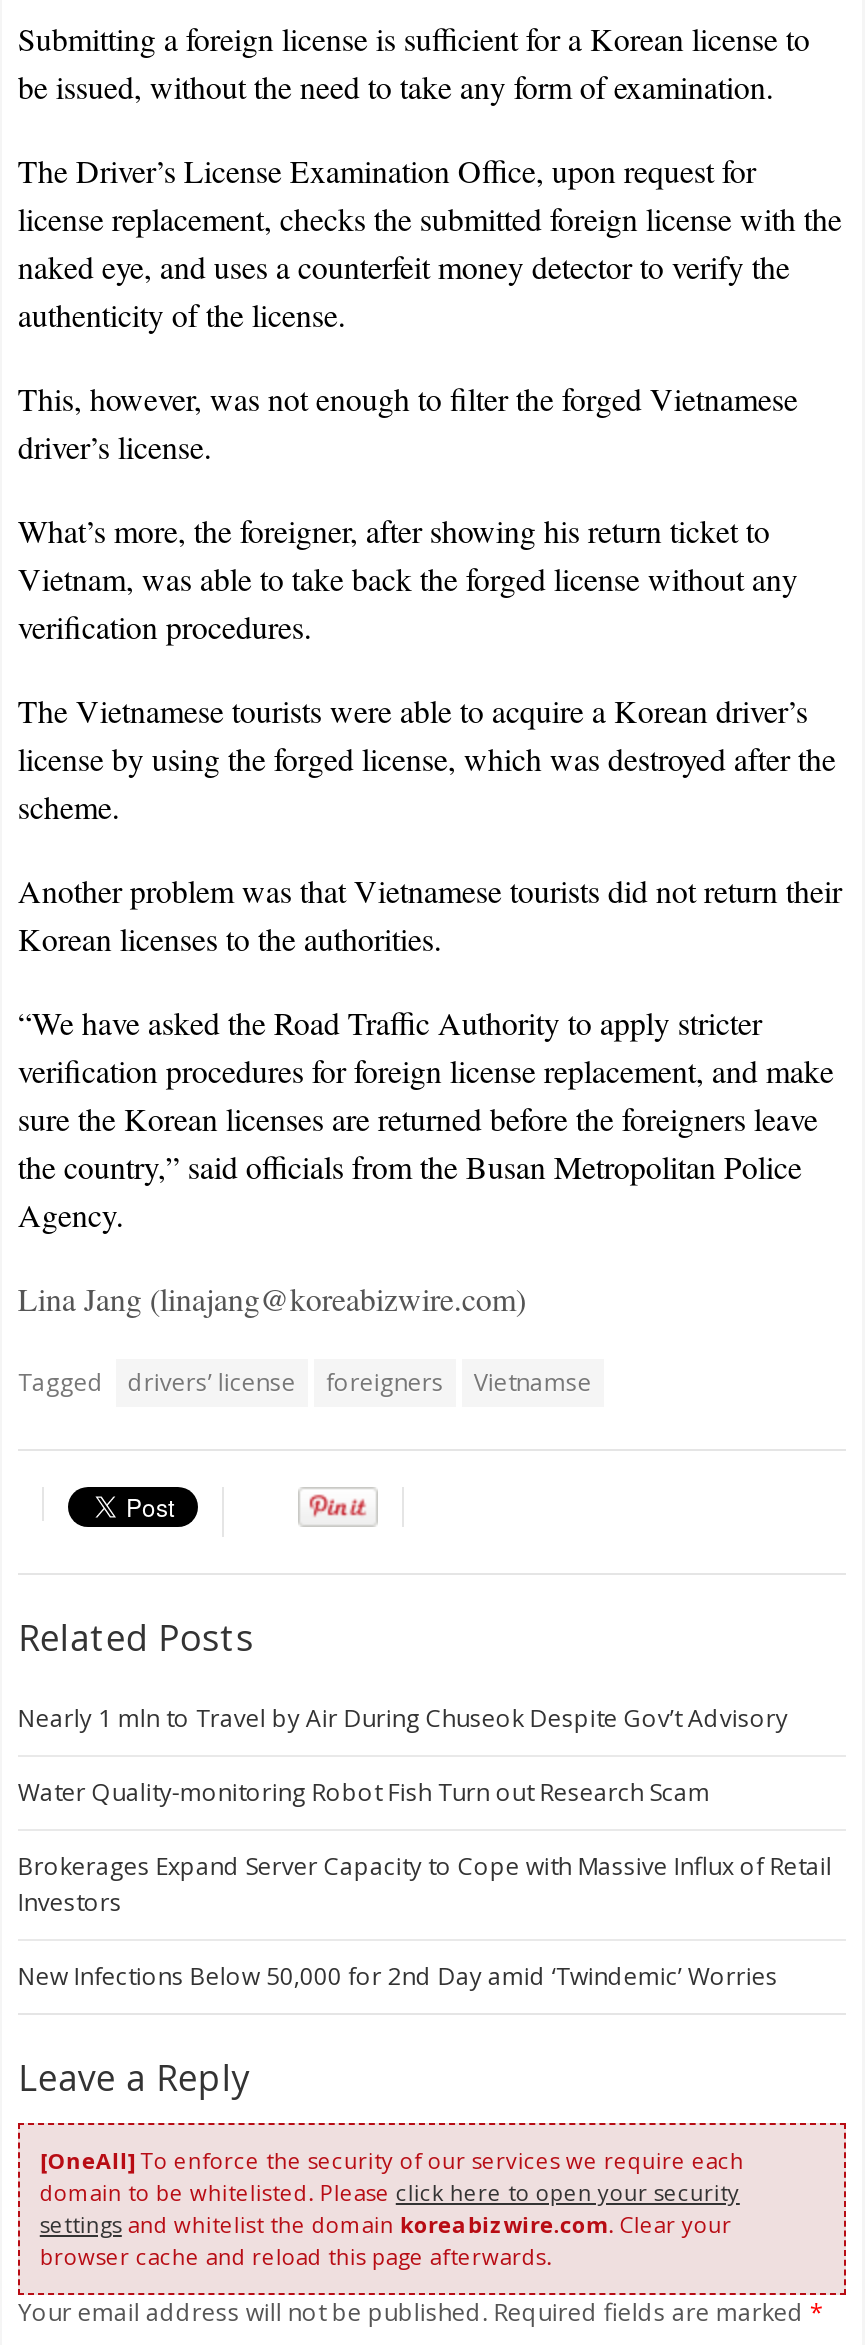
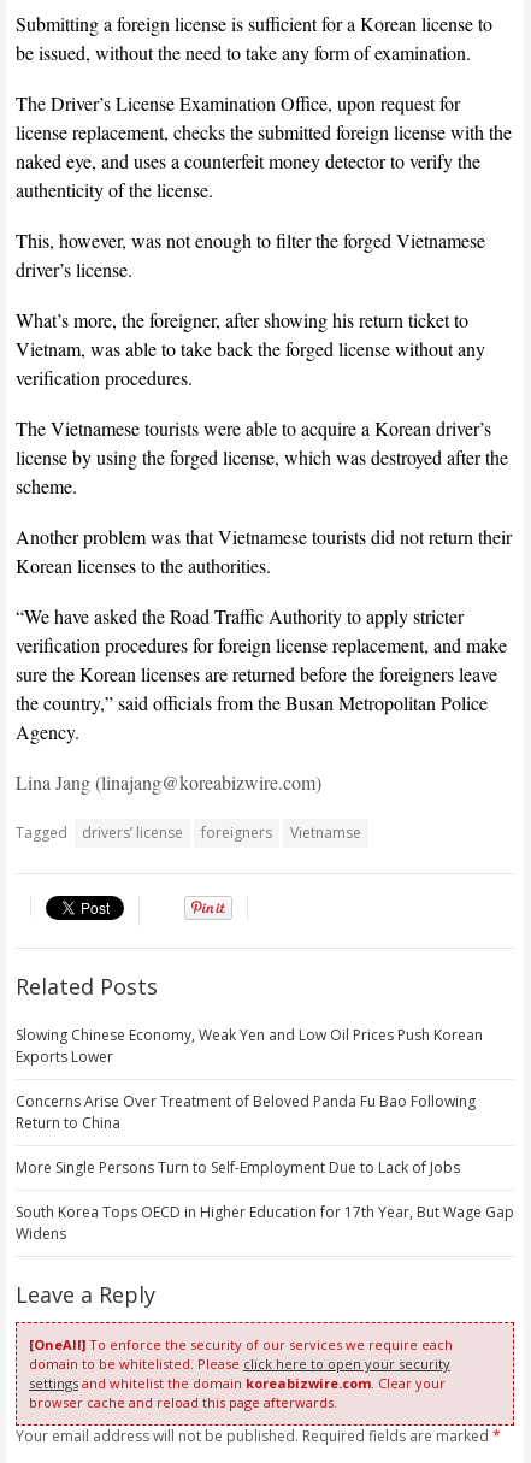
[18,1701,788,1735] Nearly 1 mln to Travel by Air During Chuseok Despite Gov’t Advisory -> [16,1025,483,1067] Slowing Chinese Economy, Weak Yen and Low Oil Prices Push Korean | Exports Lower
[18,1775,710,1809] Water Quality-monitoring Robot Fish Turn out Research Scam -> [16,1091,475,1133] Concerns Arise Over Treatment of Beloved Panda Fu Bao Following | Return to China
[18,1849,832,1919] Brokerages Expand Server Capacity to Cope with Massive Influx of Retail | Investors -> [16,1157,460,1178] More Single Persons Turn to Self-Employment Due to Lack of Jobs
[18,1959,778,1993] New Infections Below 50,000 for 2nd Day amid ‘Twindemic’ Worries -> [16,1202,514,1244] South Korea Tops OECD in Higher Education for 17th Year, But Wage Gap | Widens

